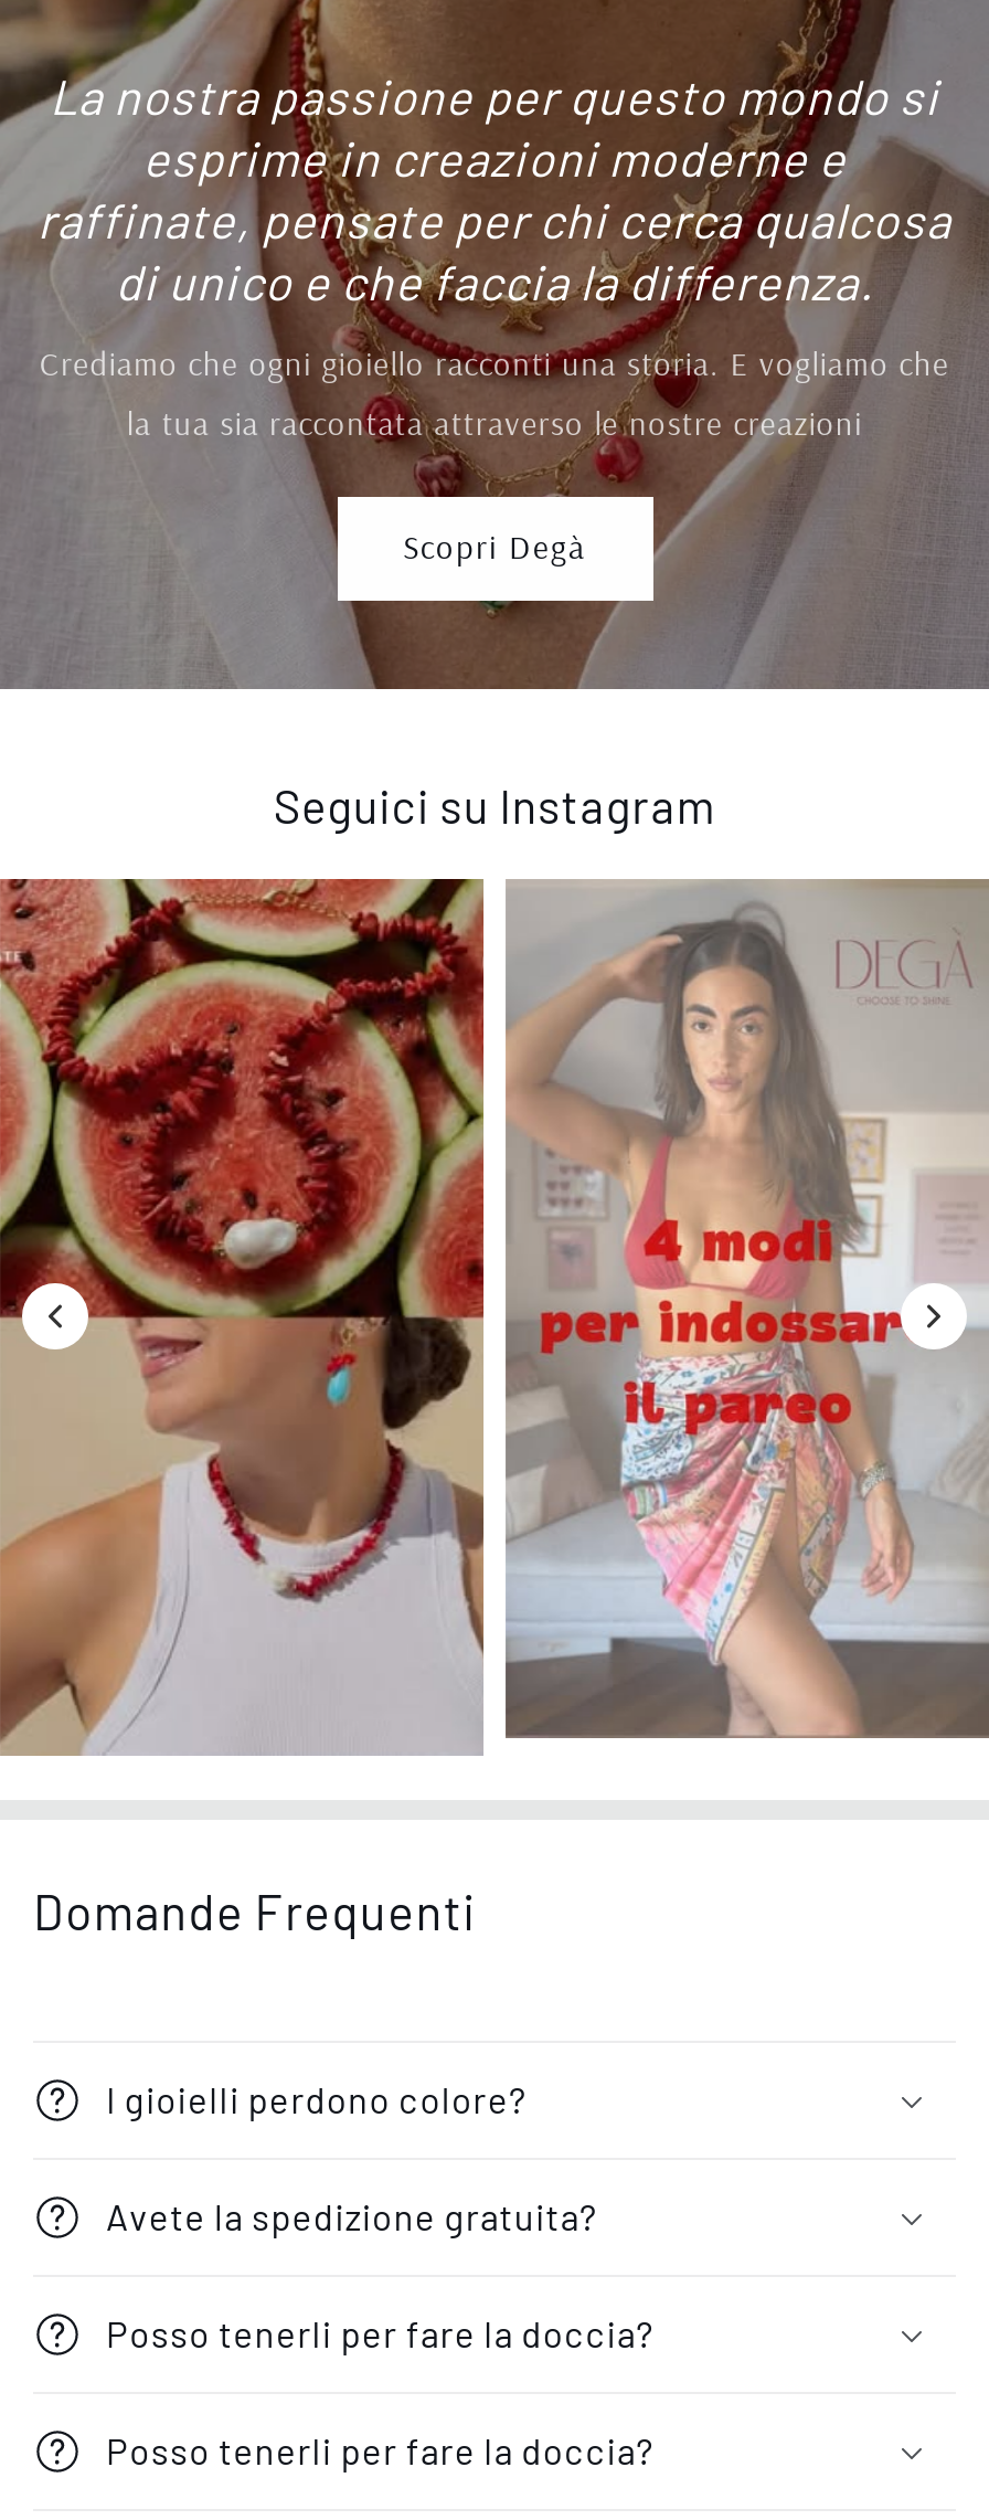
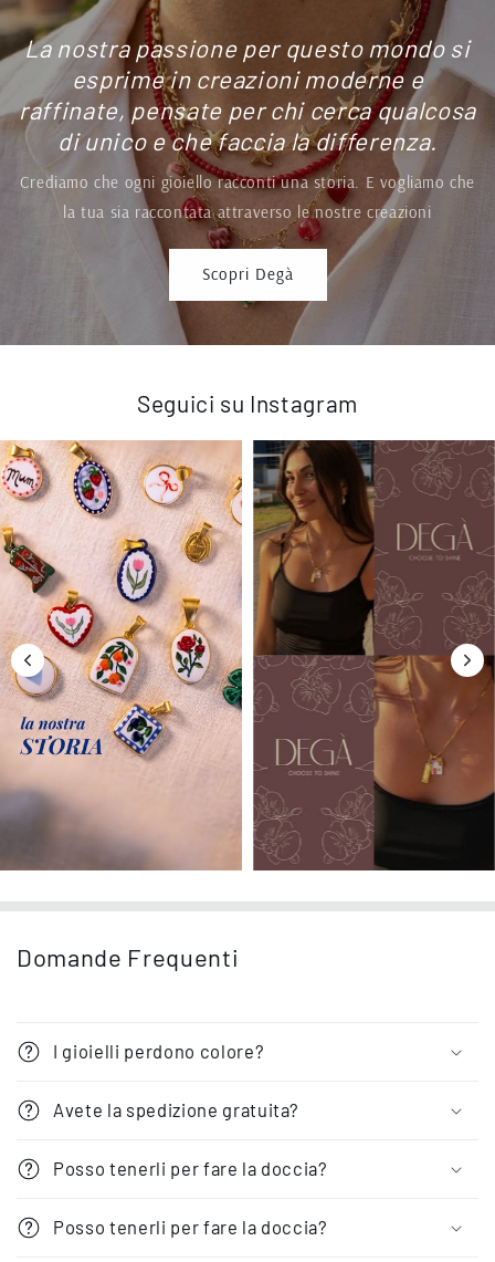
[7,877,486,1758] [image] -> [3,440,243,879] [image]
[506,879,982,1740] [image] -> [253,440,492,872] [image]

